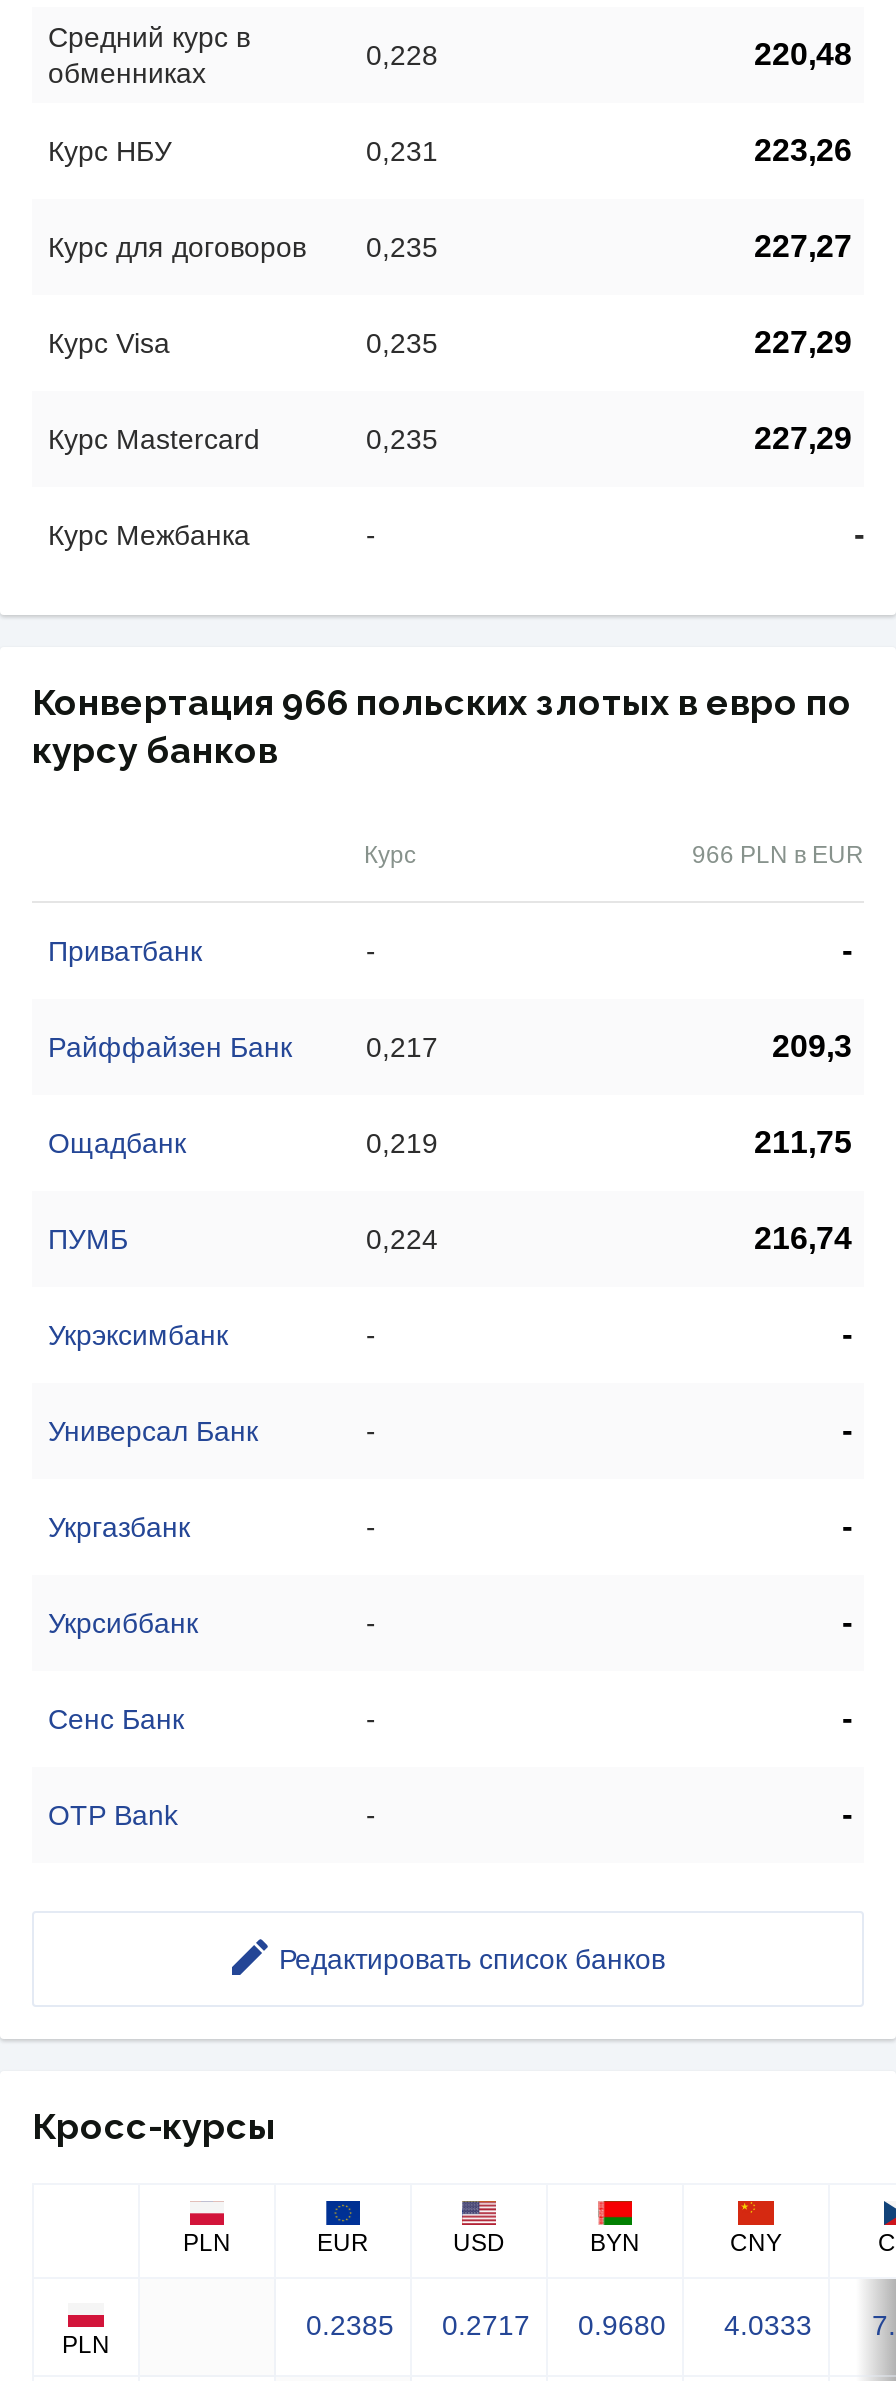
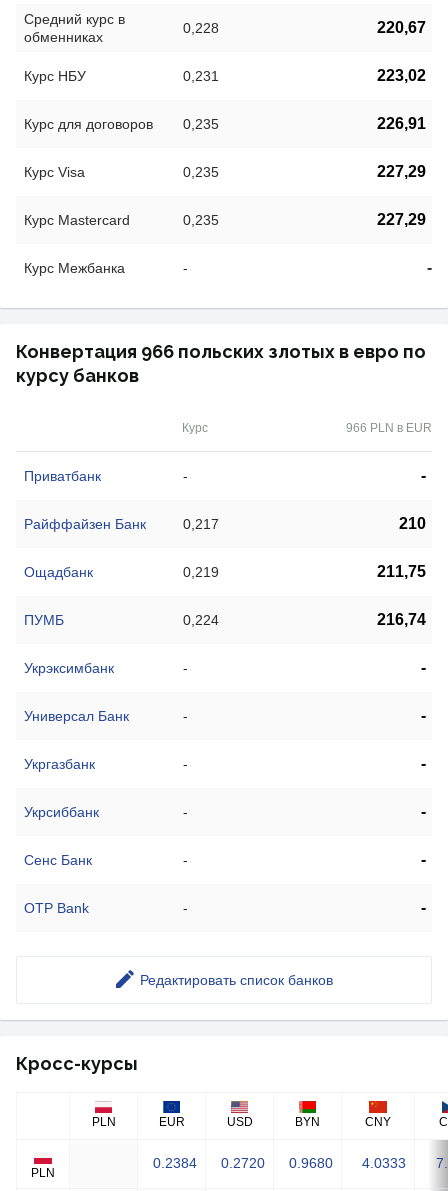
[754,37,852,71] 220,48 -> [377,19,426,36] 220,67
[754,133,852,167] 223,26 -> [377,67,426,84] 223,02
[754,229,852,263] 227,27 -> [377,115,426,132] 226,91
[772,1029,852,1063] 209,3 -> [399,515,426,532] 210
[306,2309,394,2341] 0.2385 -> [153,1155,197,1171] 0.2384
[442,2309,530,2341] 0.2717 -> [221,1155,265,1171] 0.2720

